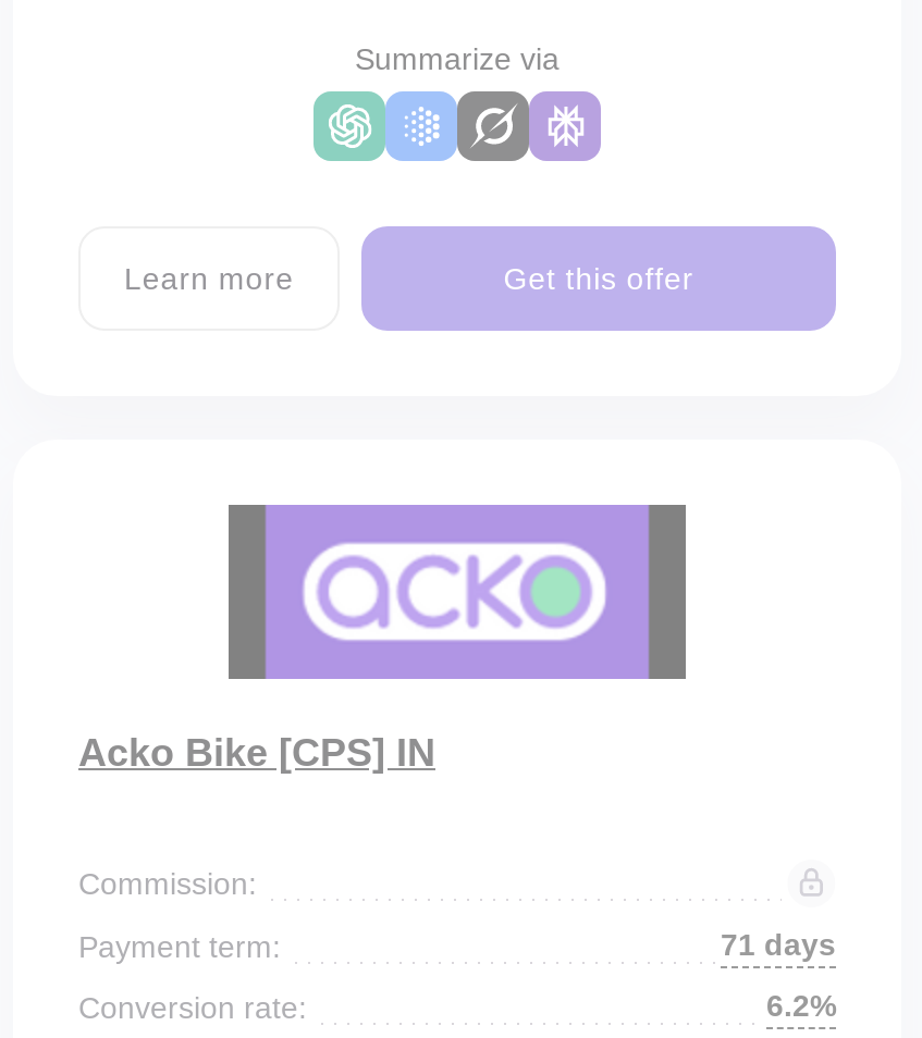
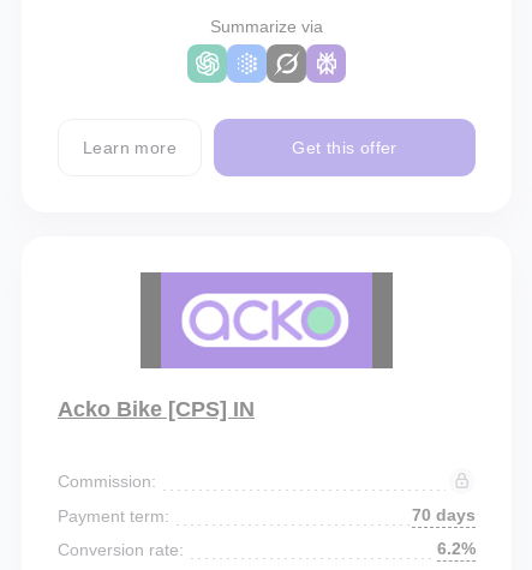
[721,927,836,962] 71 days -> [412,505,476,524] 70 days

